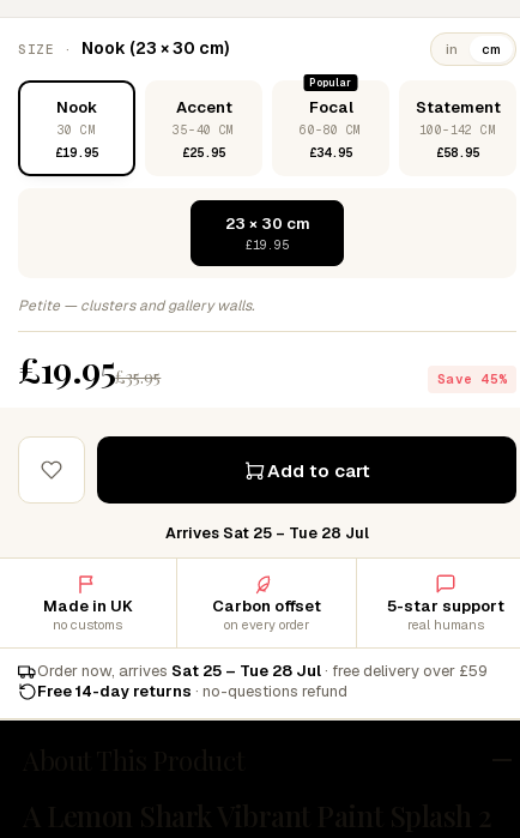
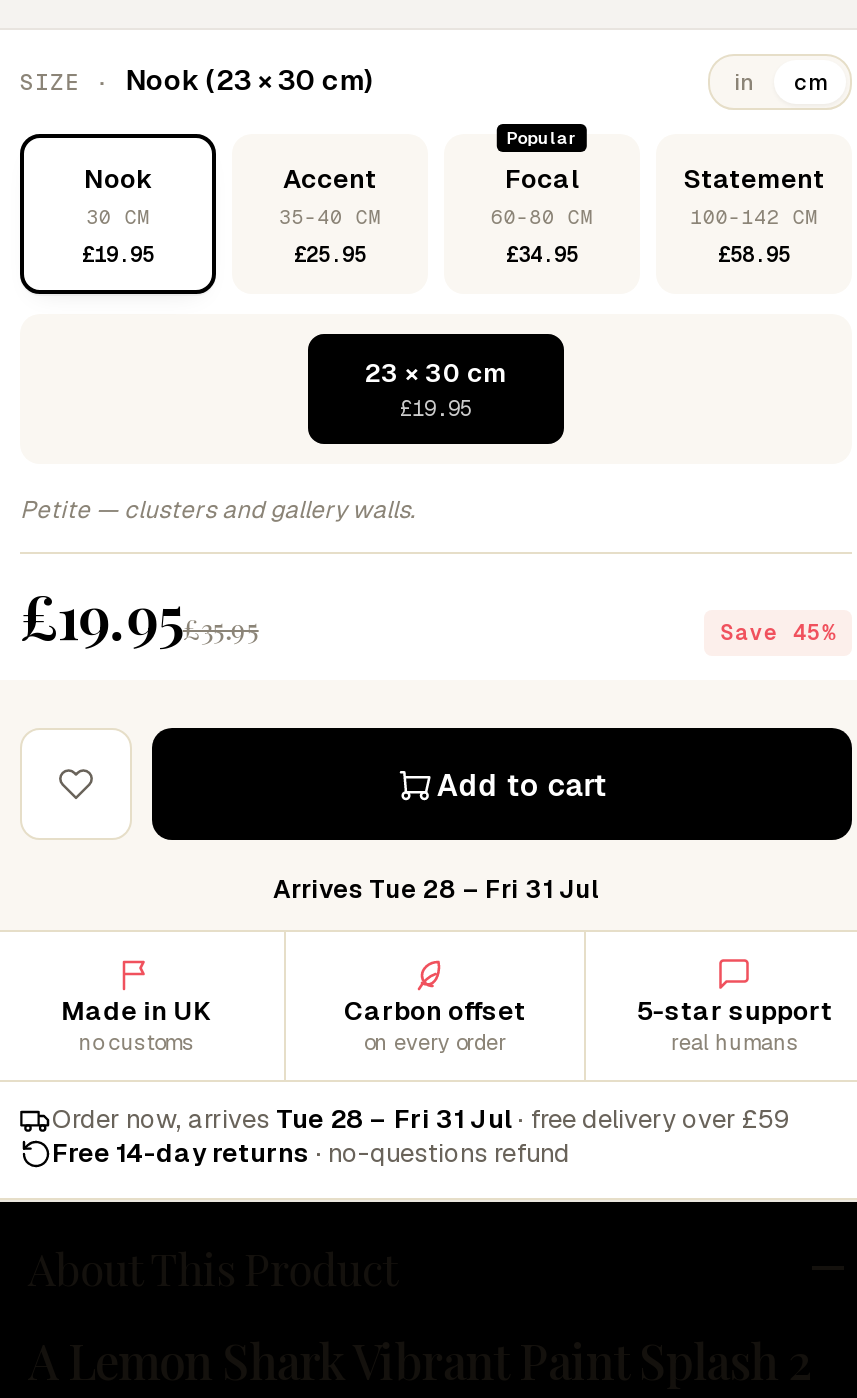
[165,523,369,543] Arrives Sat 25 – Tue 28 Jul -> [273,872,599,906] Arrives Tue 28 – Fri 31 Jul
[37,661,488,681] Order now, arrives Sat 25 – Tue 28 Jul · free delivery over £59 -> [52,1102,790,1136] Order now, arrives Tue 28 – Fri 31 Jul · free delivery over £59

